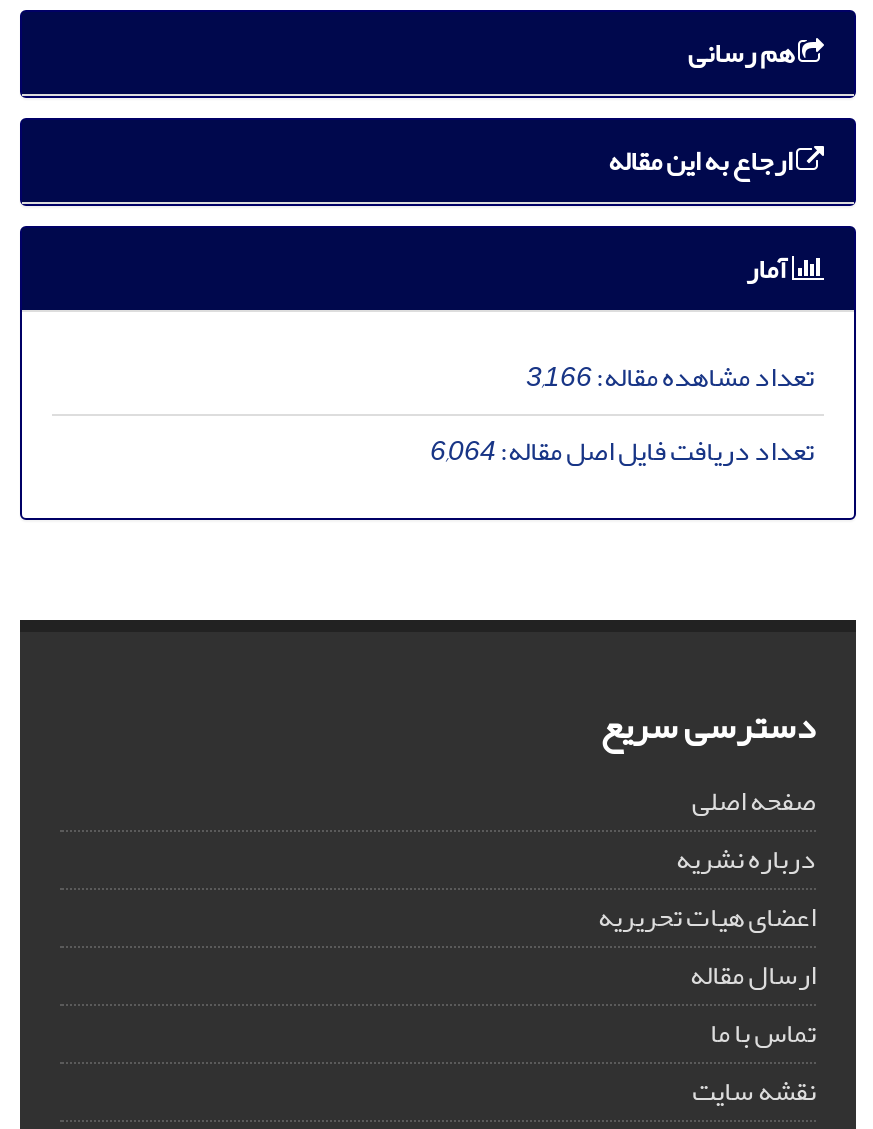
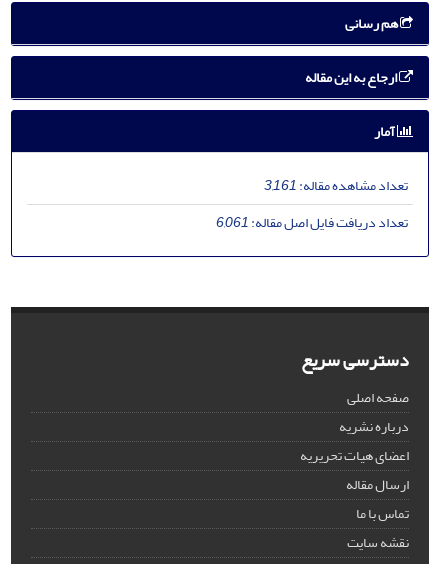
[526,349,814,403] تعداد مشاهده مقاله:3,166 -> [264,172,408,199] تعداد مشاهده مقاله:3,161
[430,423,814,477] تعداد دریافت فایل اصل مقاله:6,064 -> [216,209,408,236] تعداد دریافت فایل اصل مقاله:6,061

